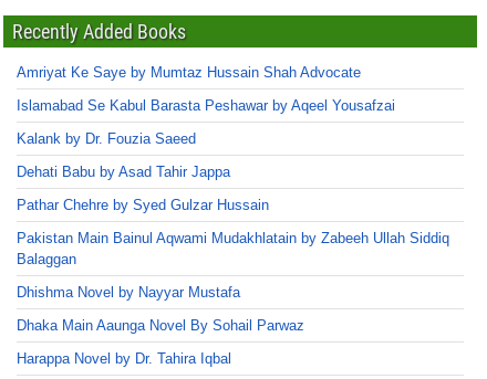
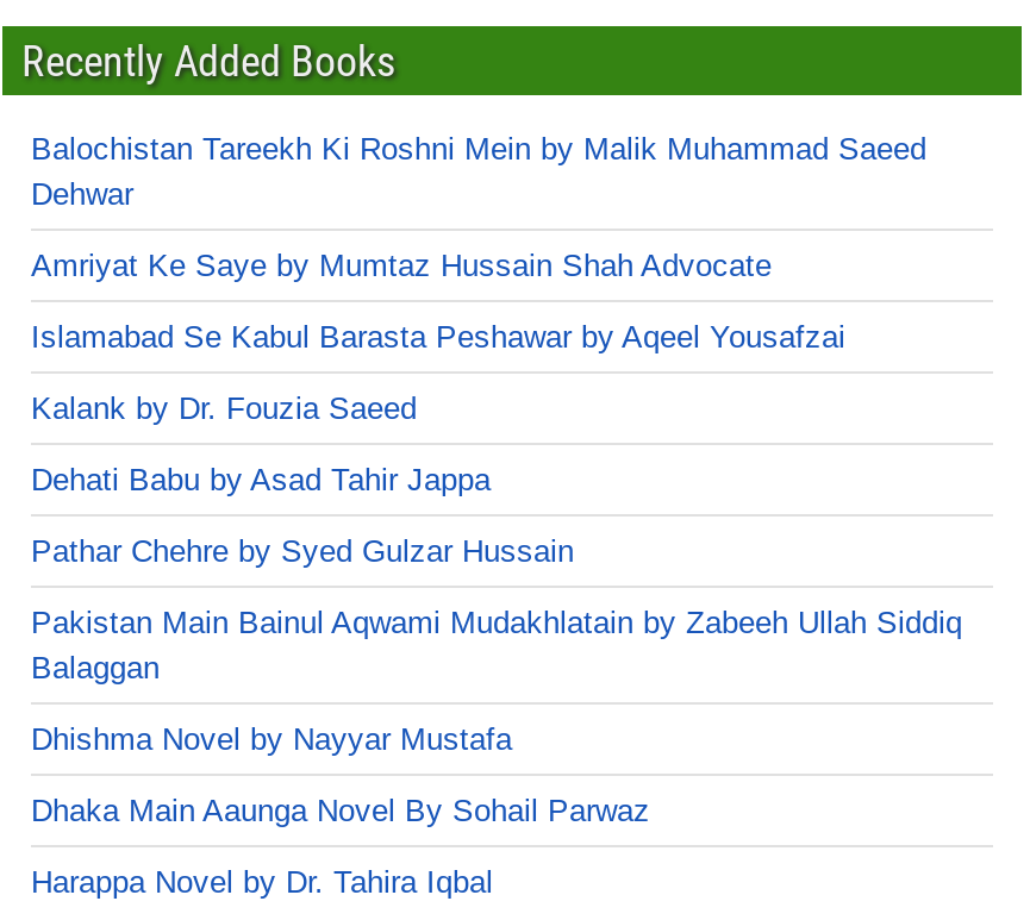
none -> [31,131,926,212] Balochistan Tareekh Ki Roshni Mein by Malik Muhammad Saeed | Dehwar

